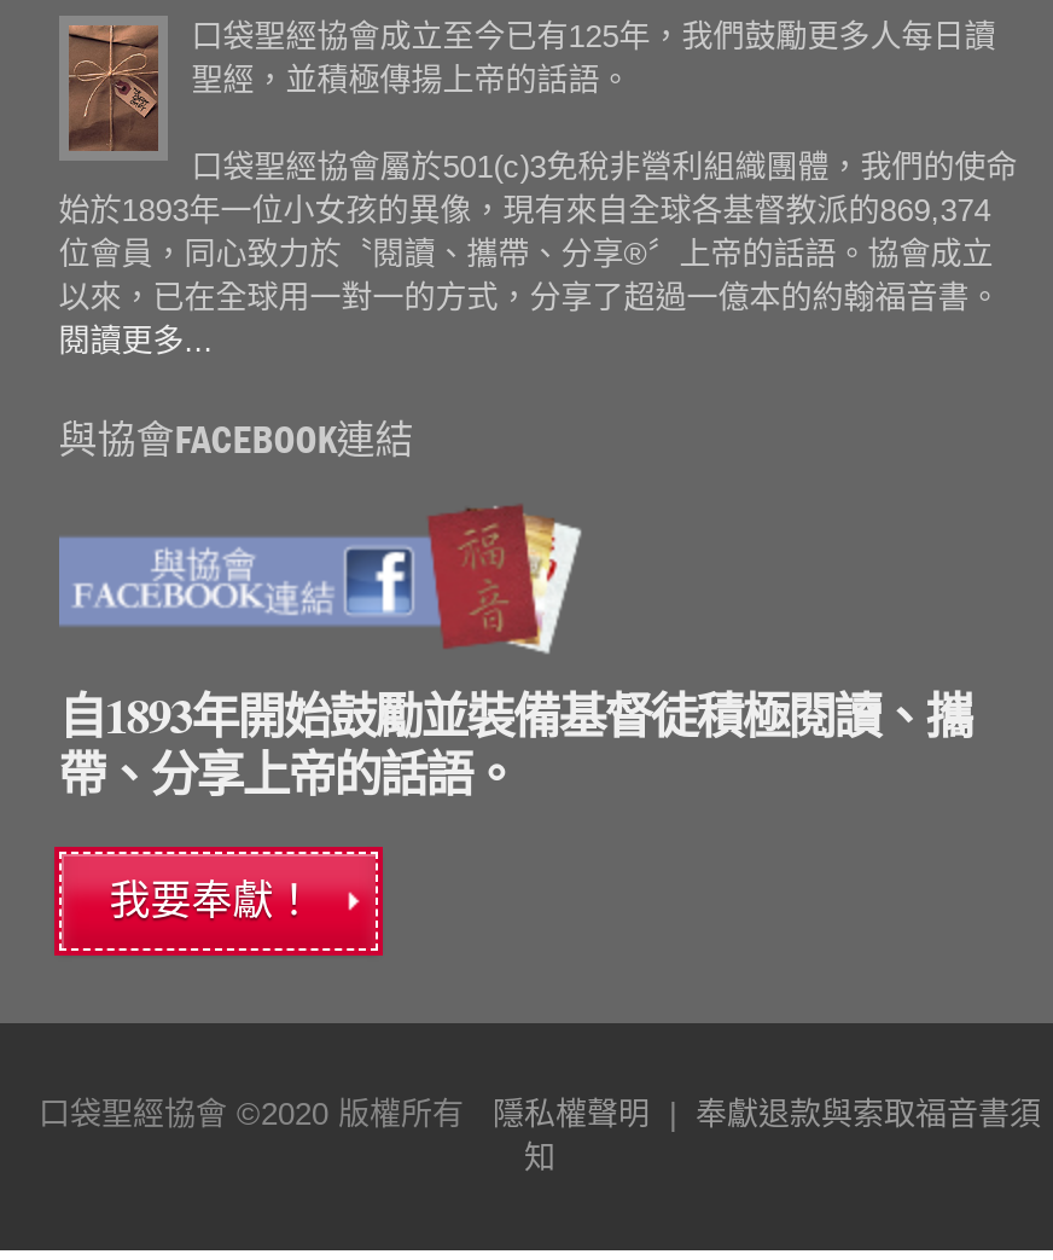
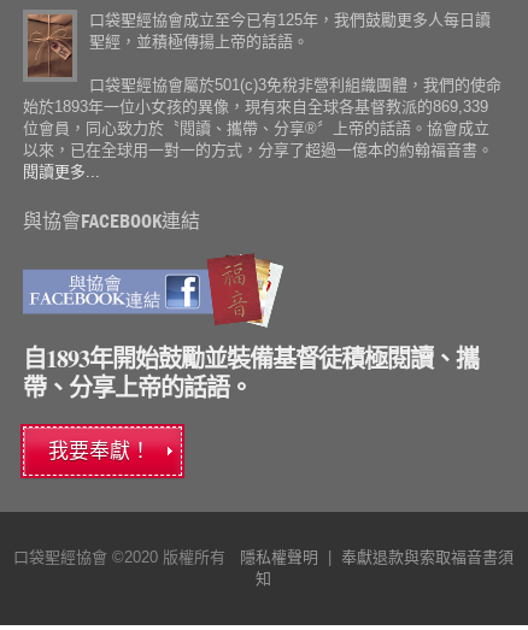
[58,193,991,229] 始於1893年一位小女孩的異像，現有來自全球各基督教派的869,374 -> [23,98,488,116] 始於1893年一位小女孩的異像，現有來自全球各基督教派的869,339

